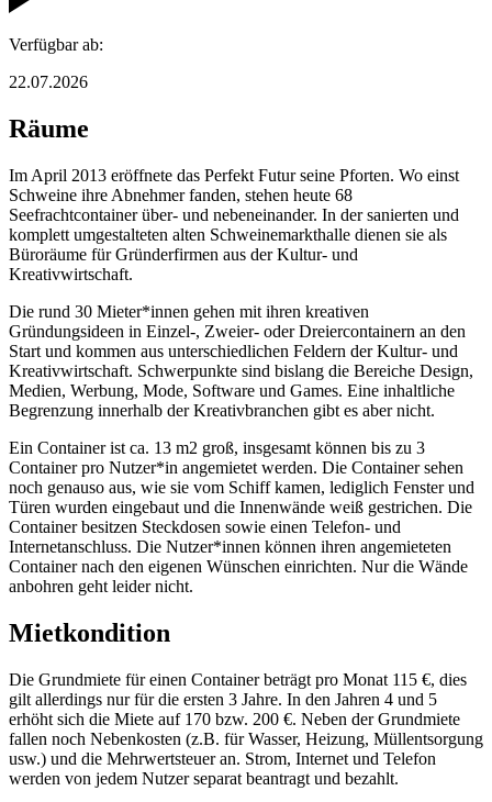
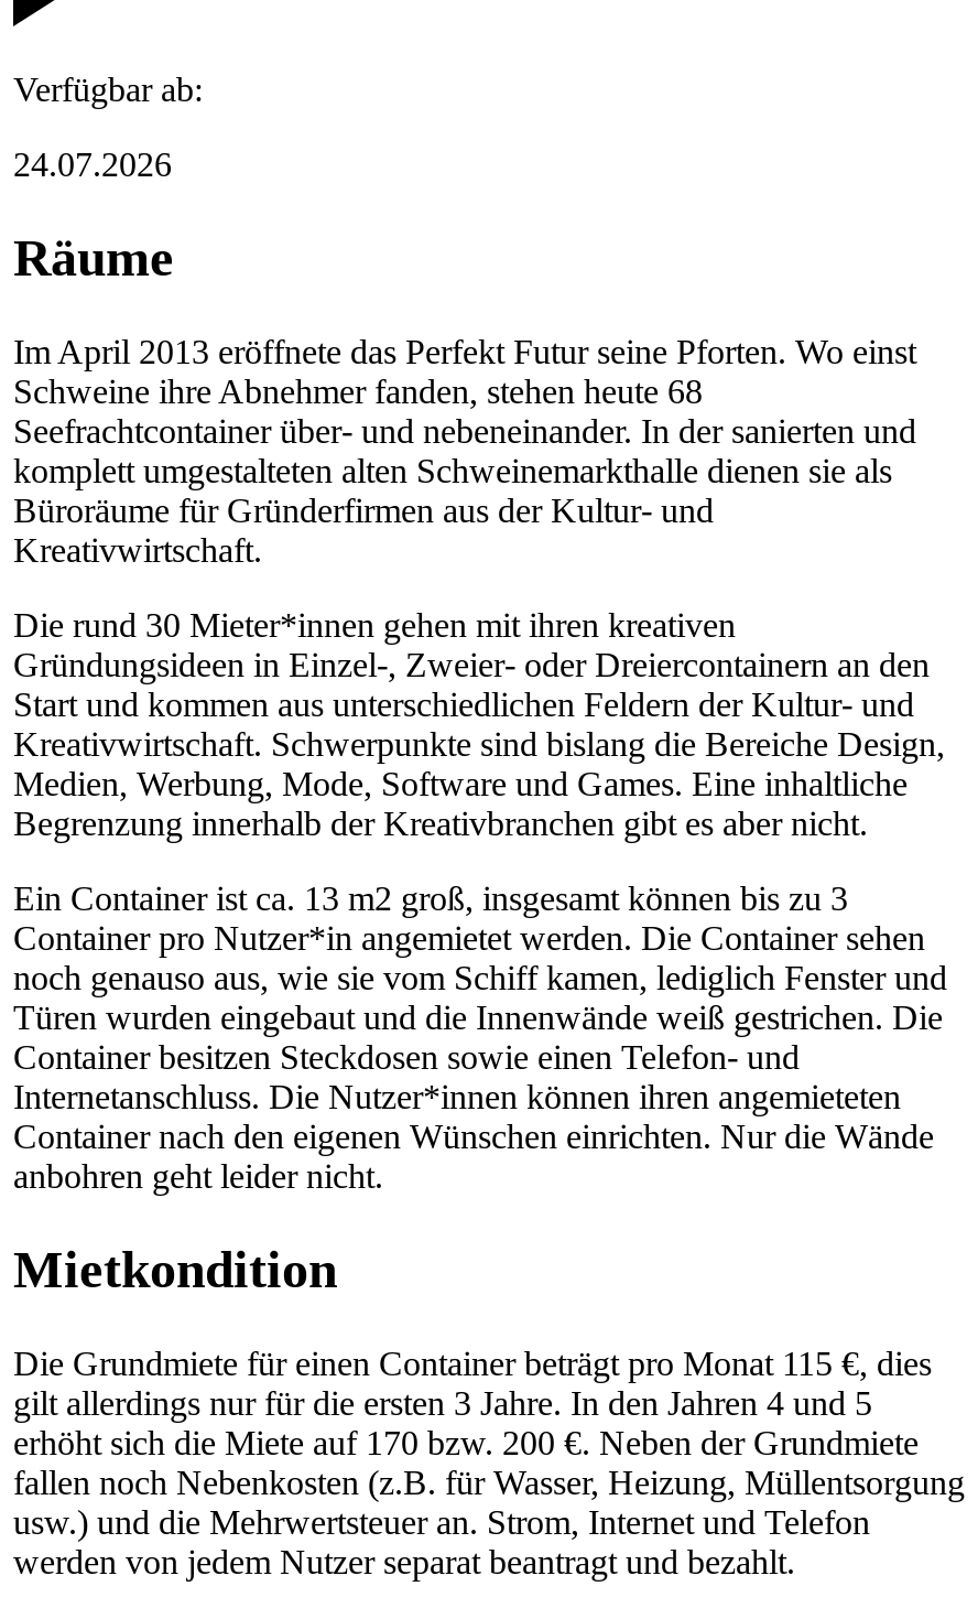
[9,73,88,91] 22.07.2026 -> [13,146,172,183] 24.07.2026

